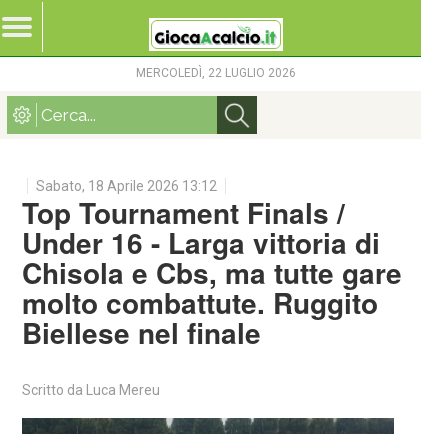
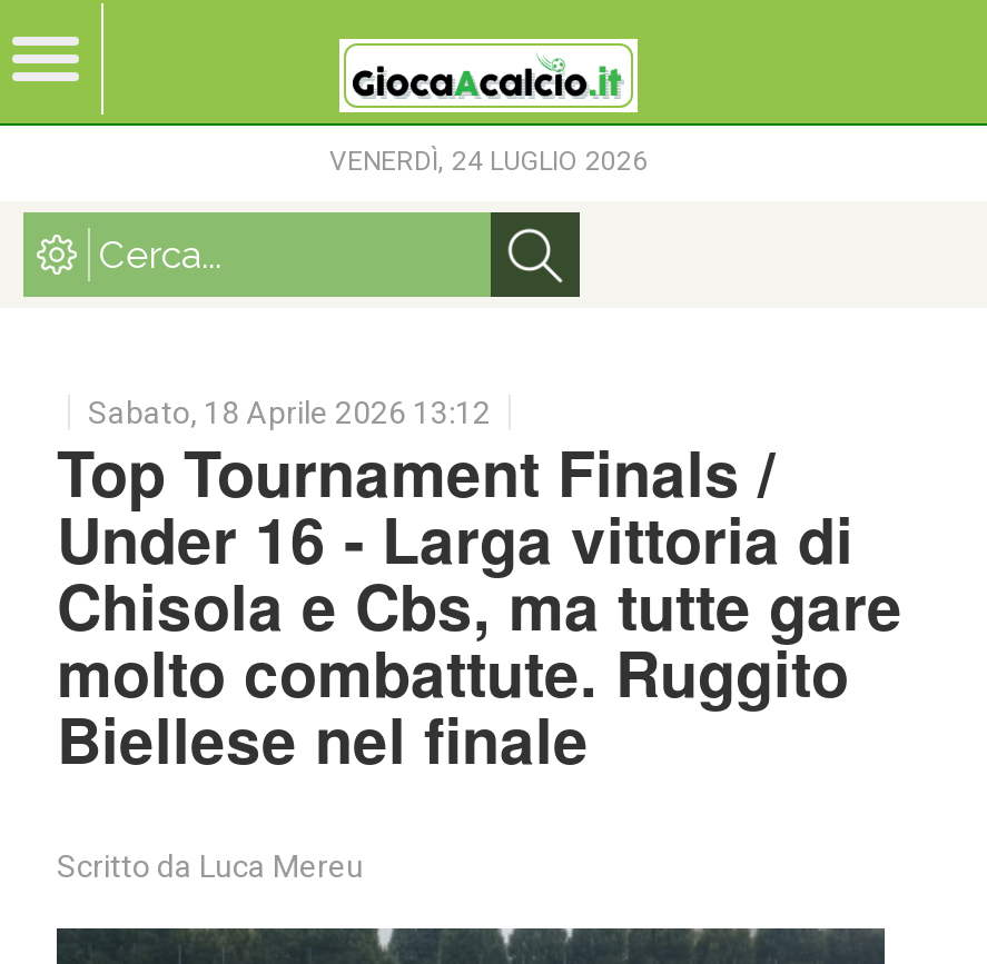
[136,66,296,80] MERCOLEDÌ, 22 LUGLIO 2026 -> [329,146,648,177] VENERDÌ, 24 LUGLIO 2026

